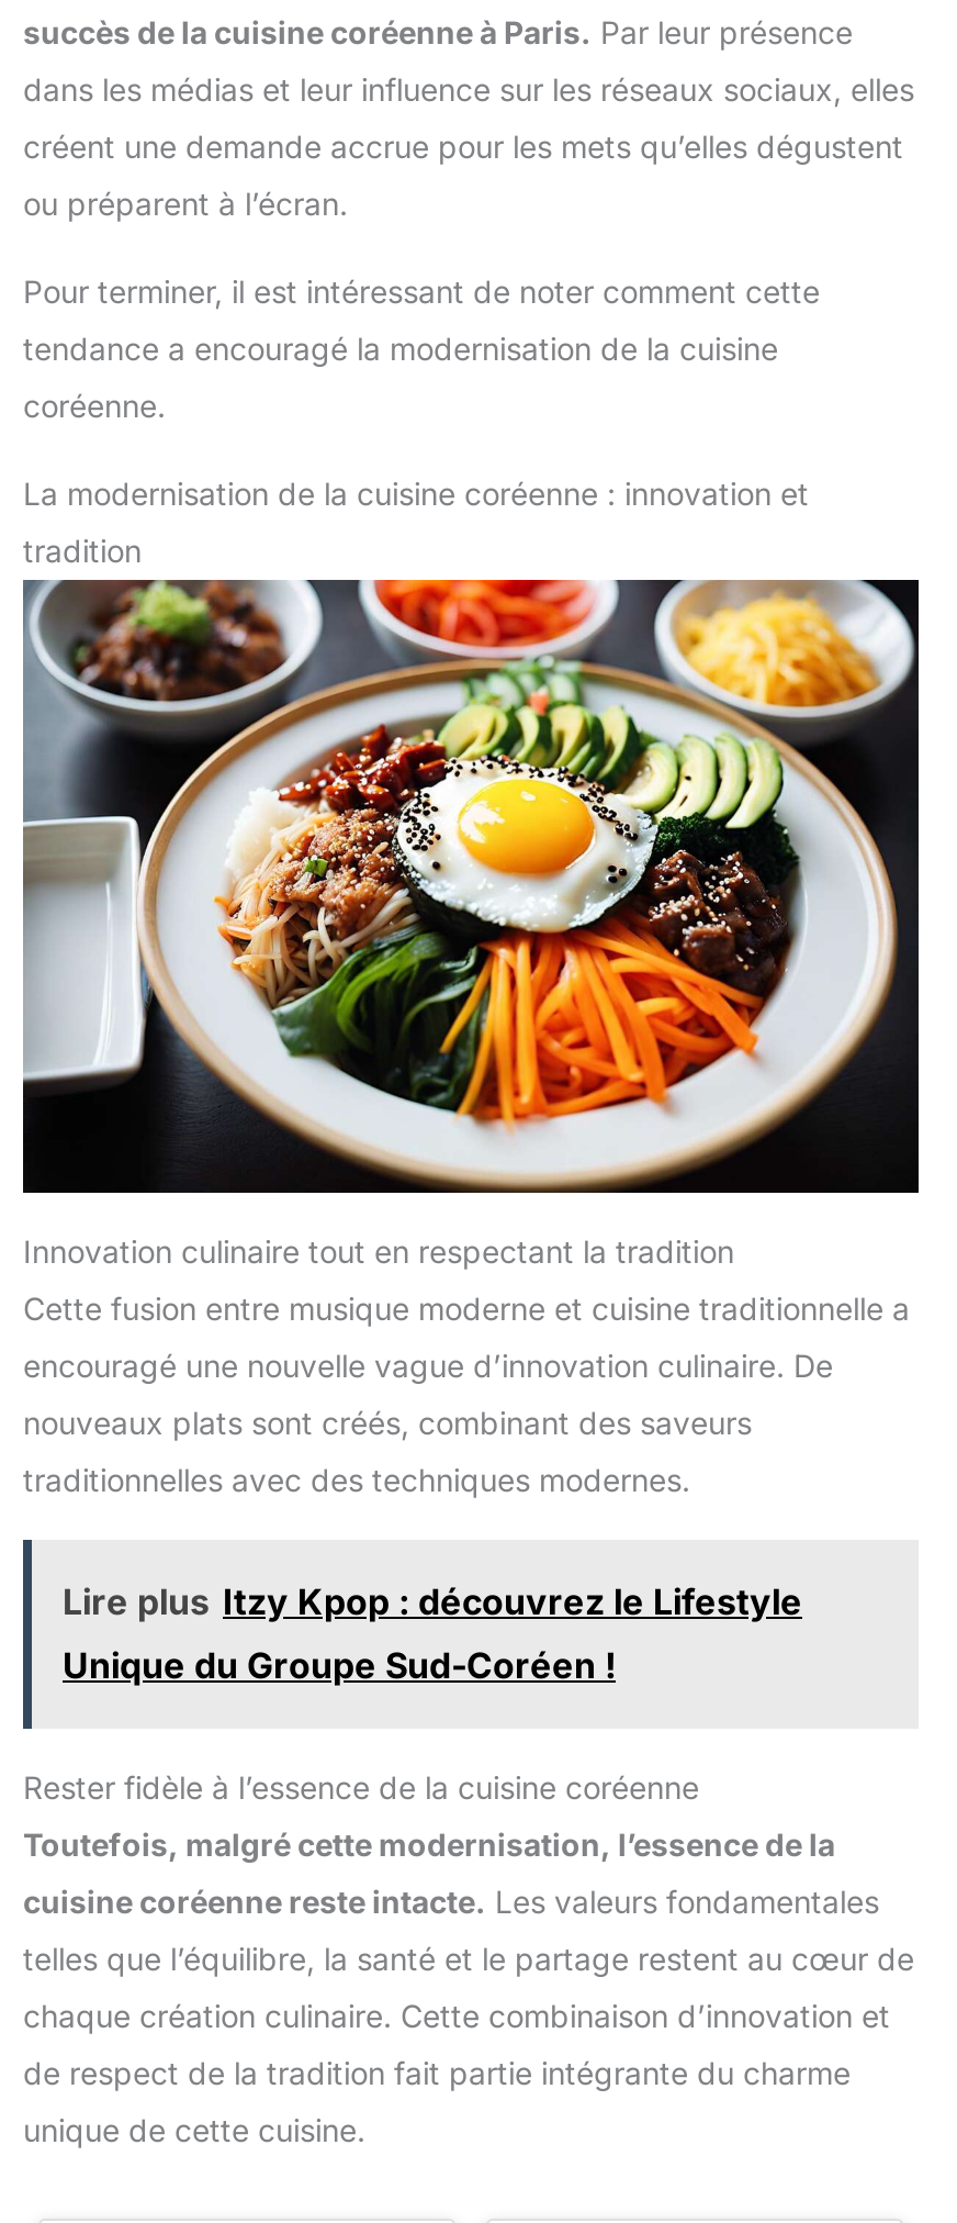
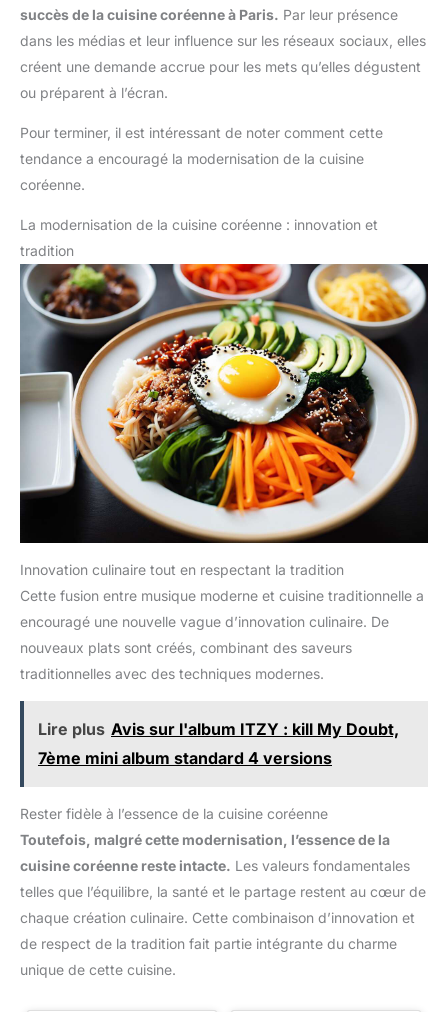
[63,1580,802,1687] Lire plus Itzy Kpop : découvrez le Lifestyle | Unique du Groupe Sud-Coréen ! -> [38,719,399,768] Lire plus Avis sur l'album ITZY : kill My Doubt, | 7ème mini album standard 4 versions

